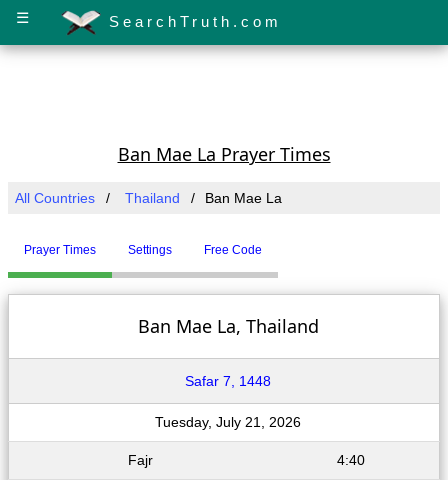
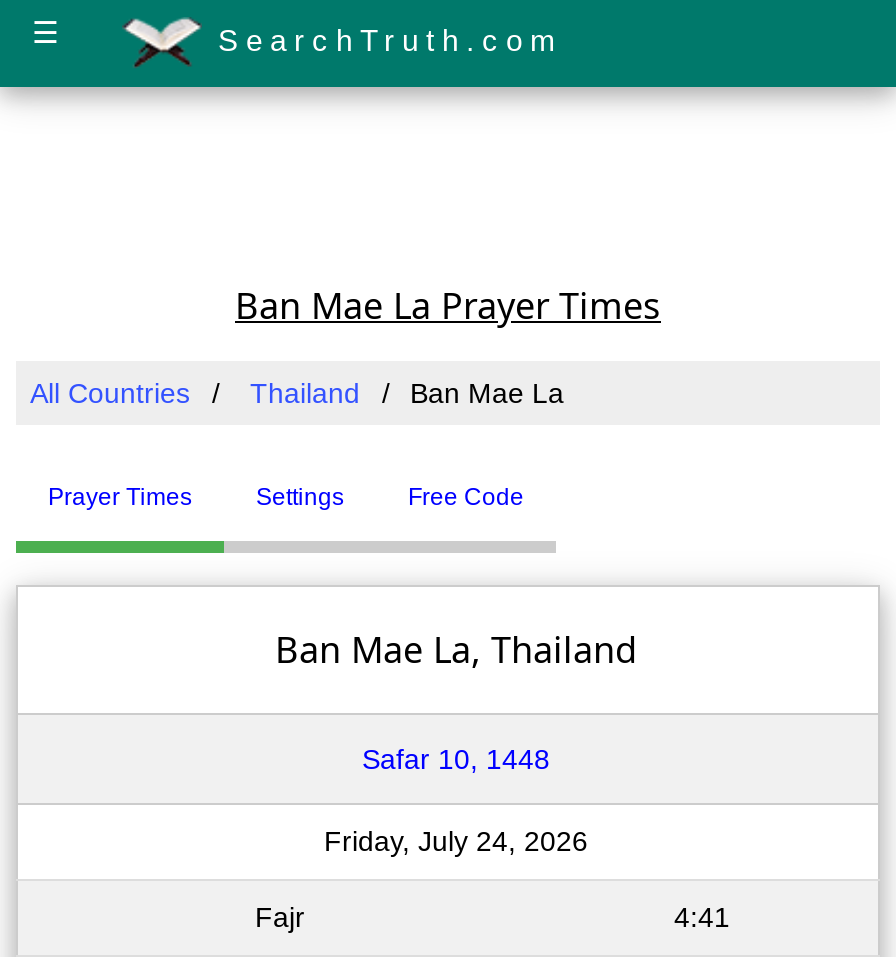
[185,373,271,389] Safar 7, 1448 -> [362,743,550,775] Safar 10, 1448
[155,414,301,430] Tuesday, July 21, 2026 -> [324,825,588,857] Friday, July 24, 2026
[337,452,365,468] 4:40 -> [674,901,730,933] 4:41

